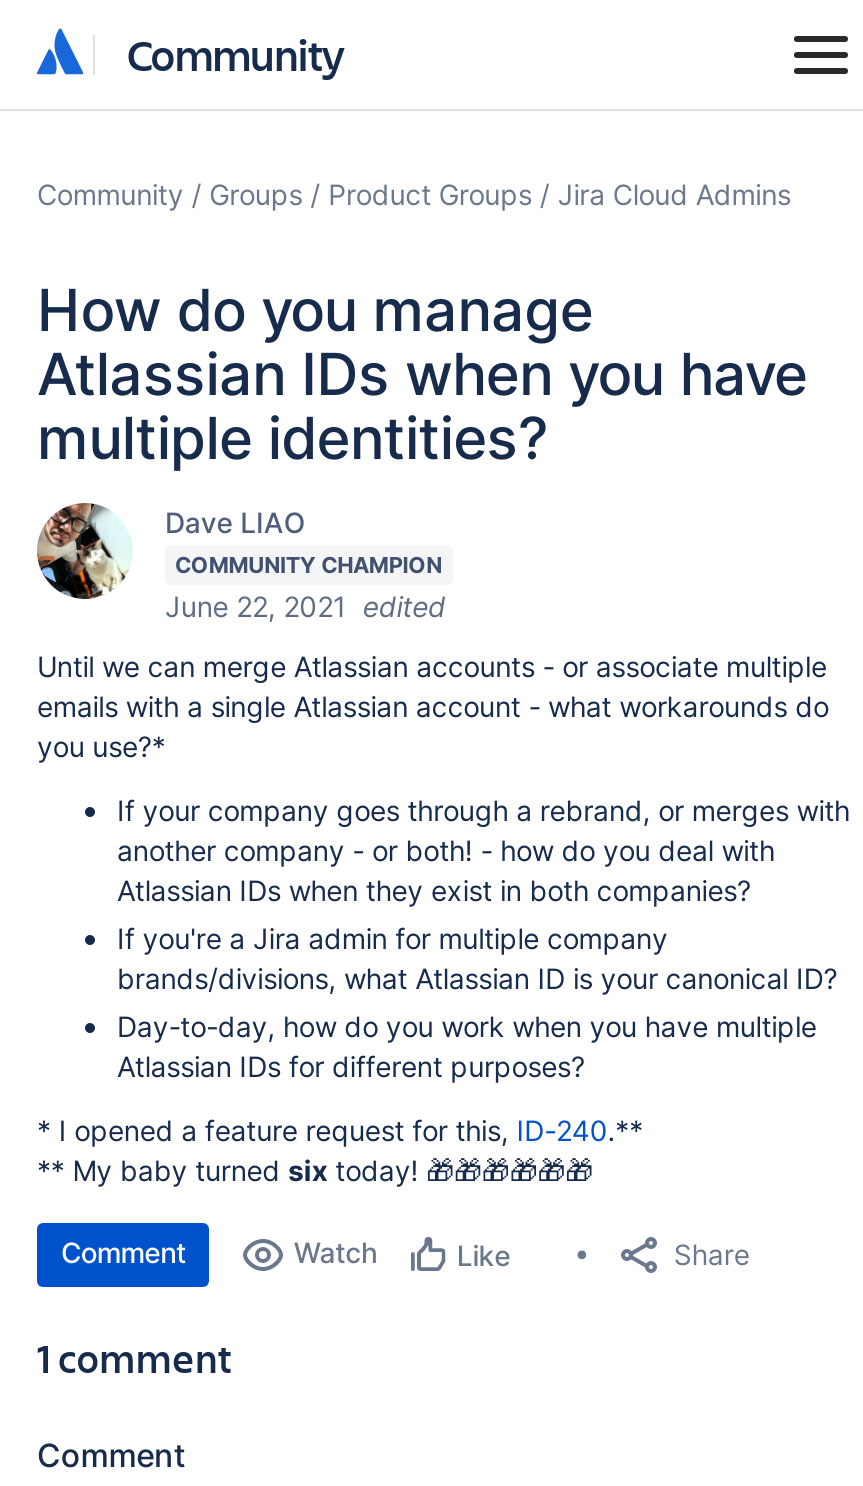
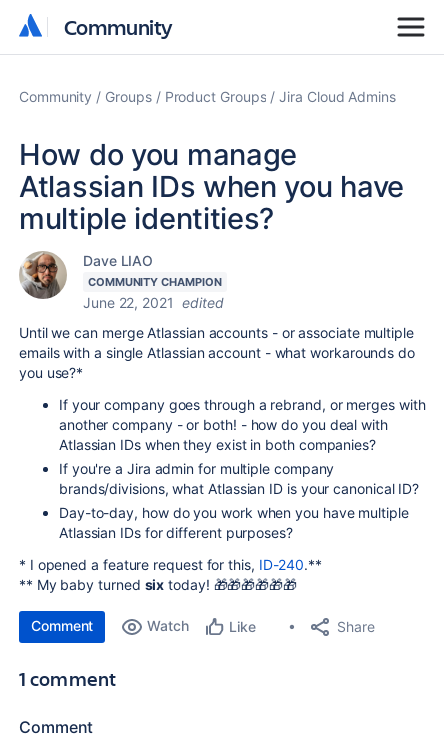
[37,503,131,599] [image] -> [20,252,67,299] [image]

